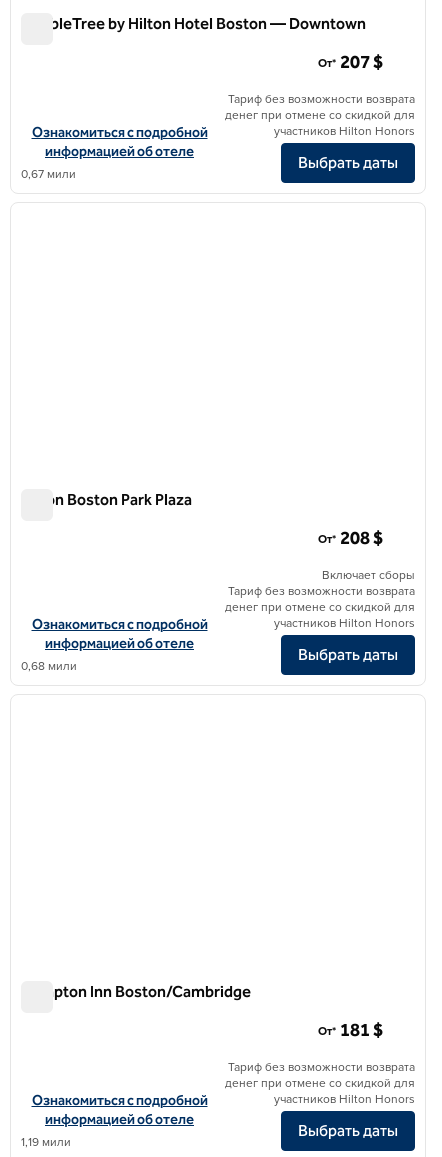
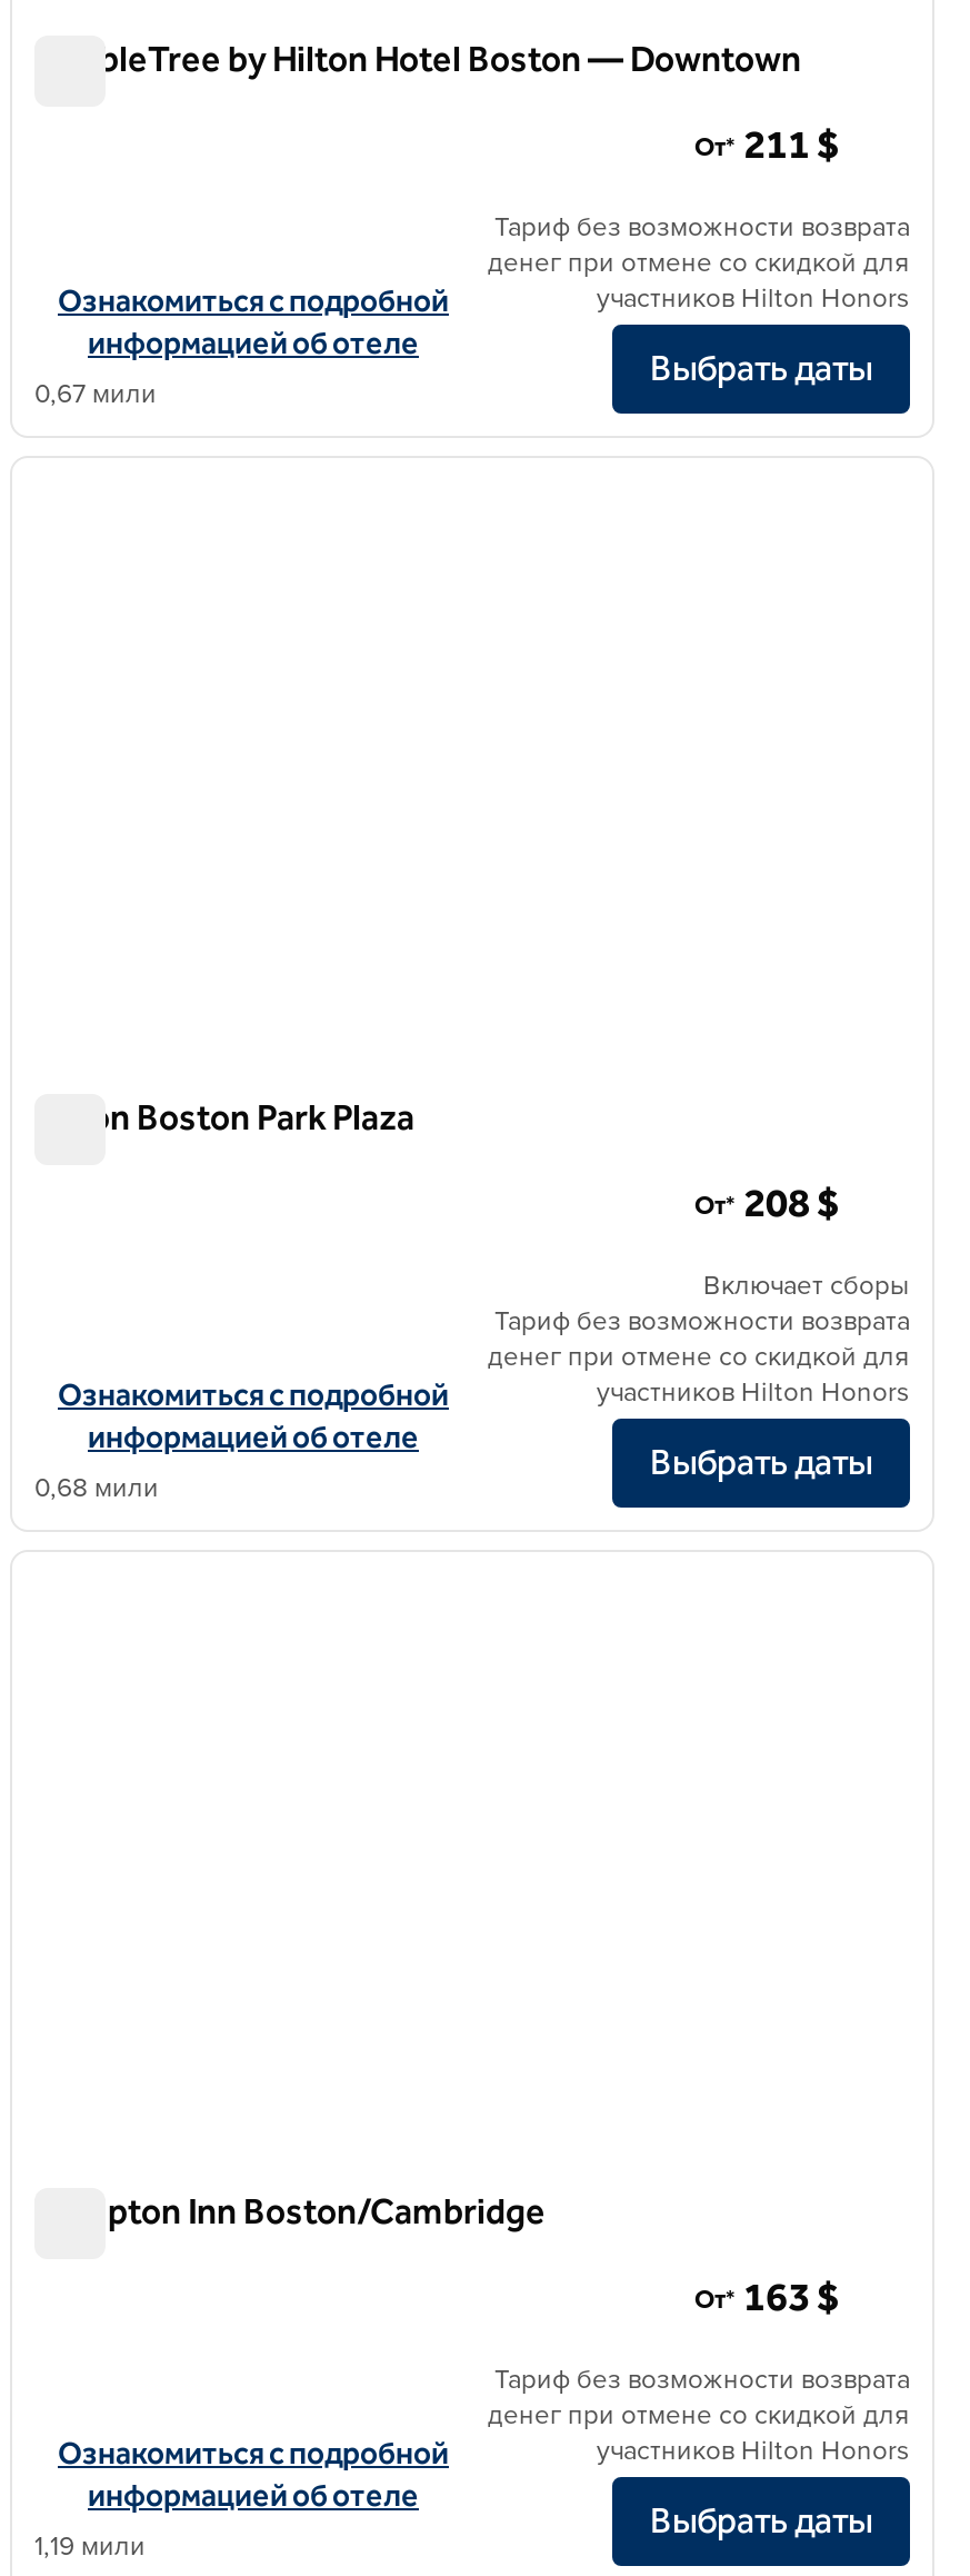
[318,51,383,73] От* 207 $ -> [694,121,839,170] От* 211 $
[318,1019,383,1041] От* 181 $ -> [694,2273,839,2322] От* 163 $

